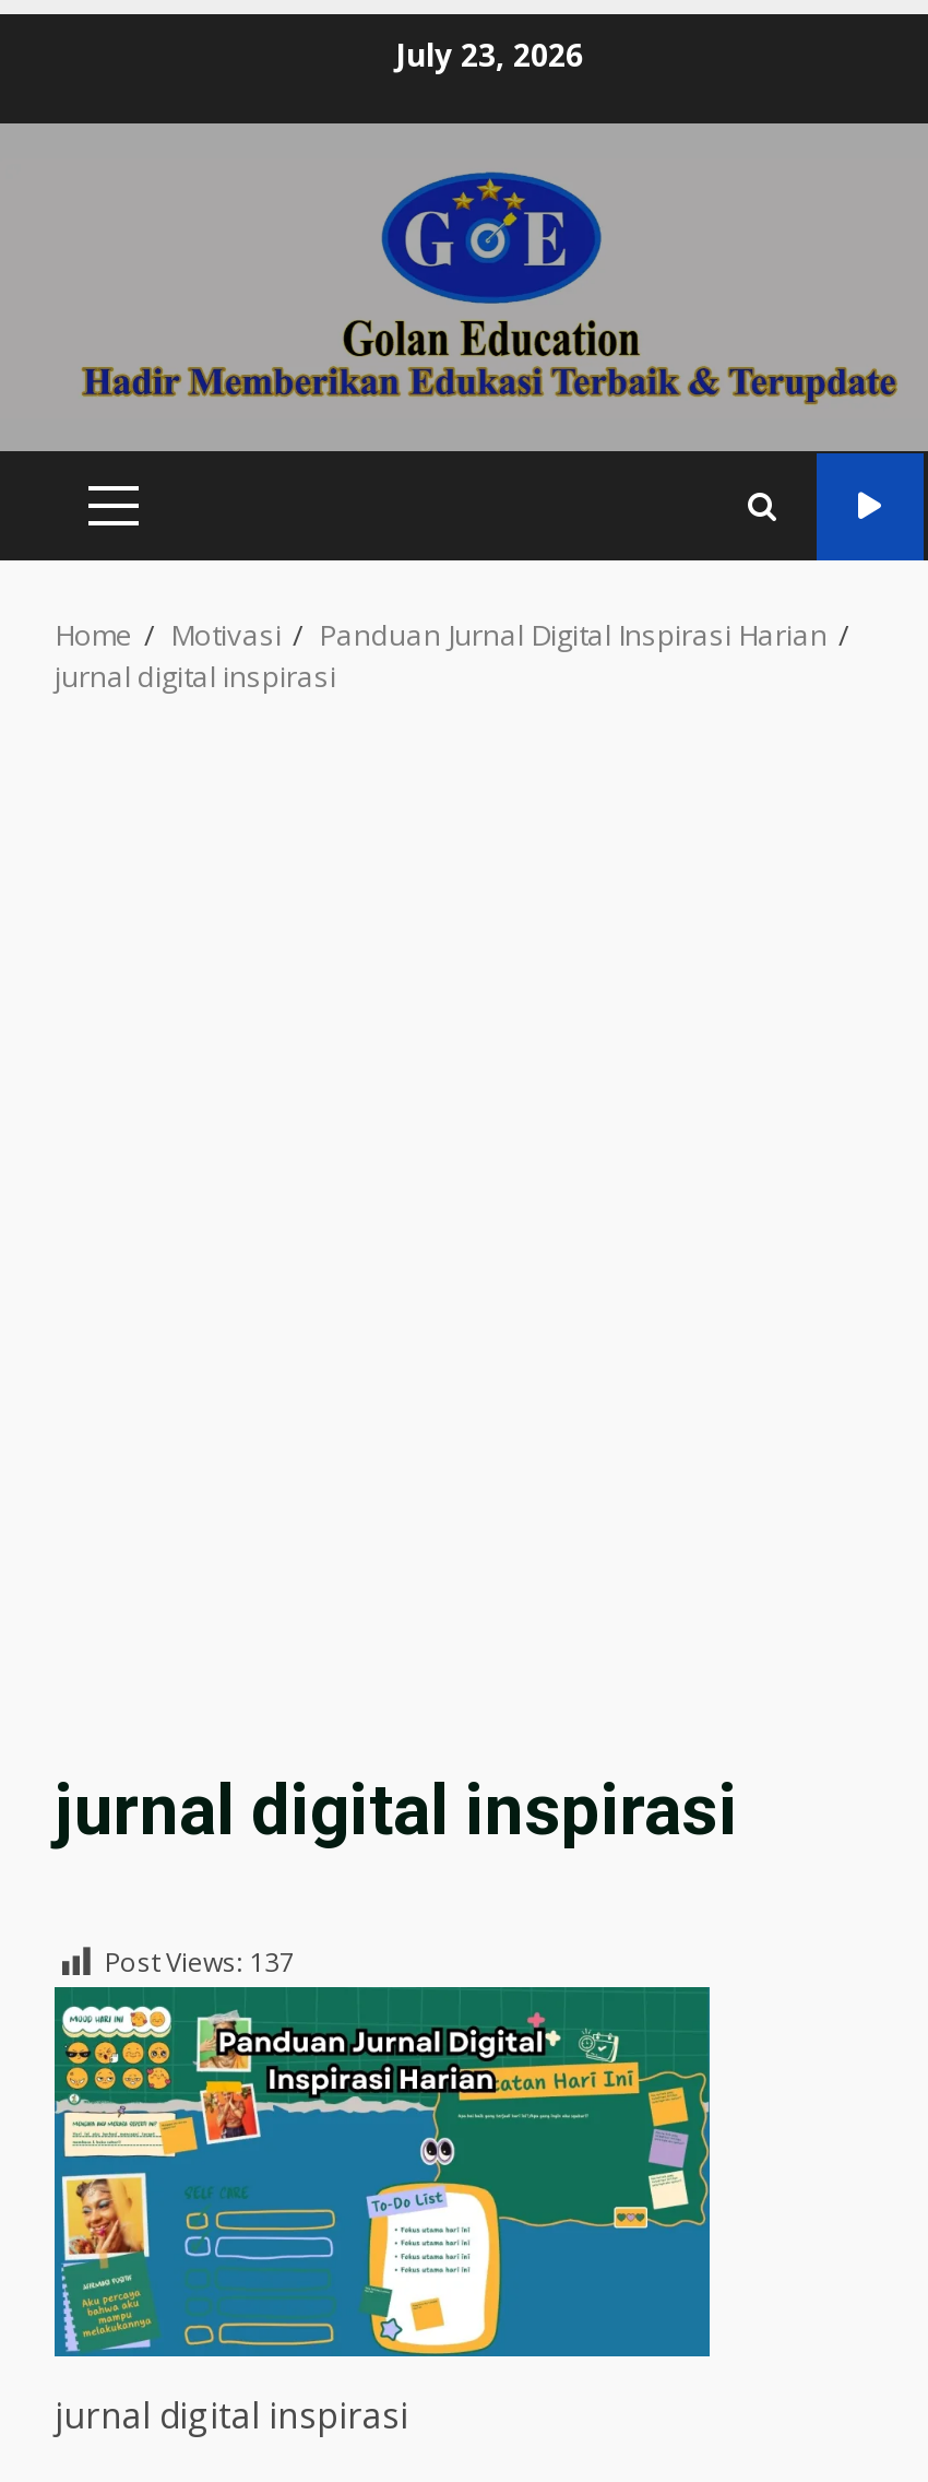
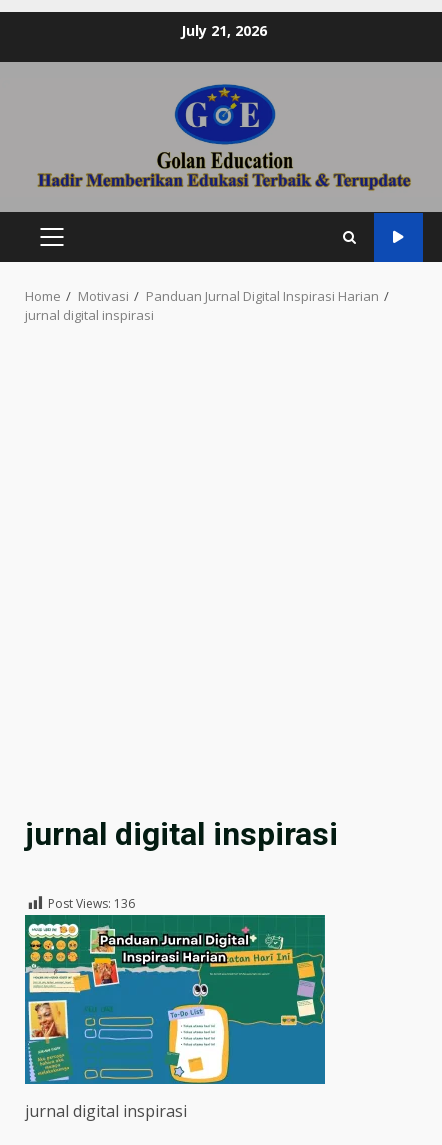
[395,33,583,74] July 23, 2026 -> [181,20,267,39] July 21, 2026
[105,1944,295,1981] Post Views: 137 -> [48,895,135,912] Post Views: 136

